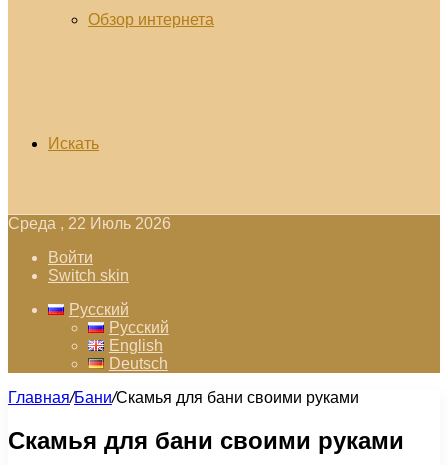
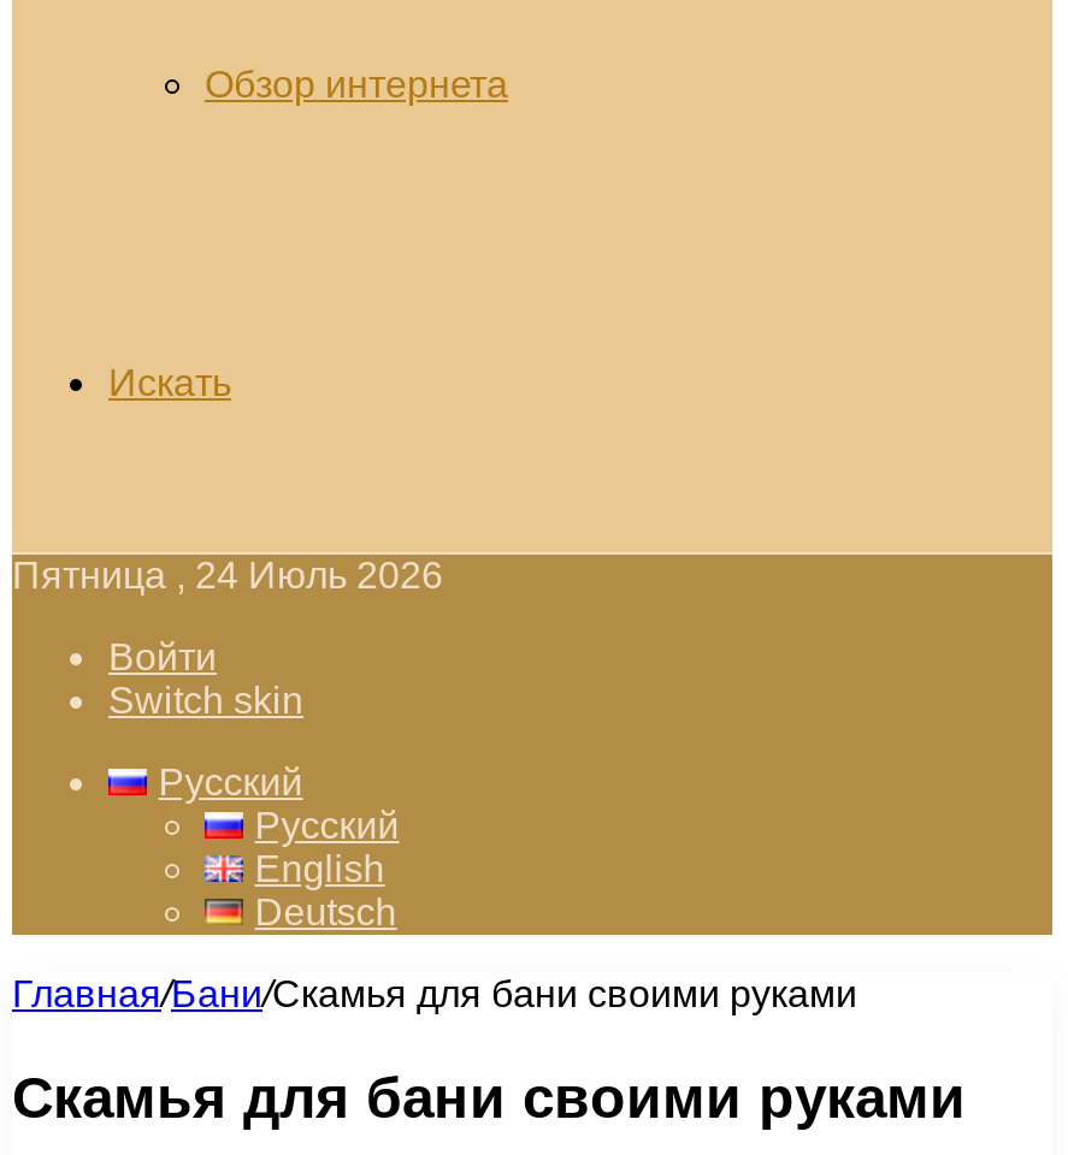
[8,215,171,232] Среда , 22 Июль 2026 -> [12,555,443,596] Пятница , 24 Июль 2026

